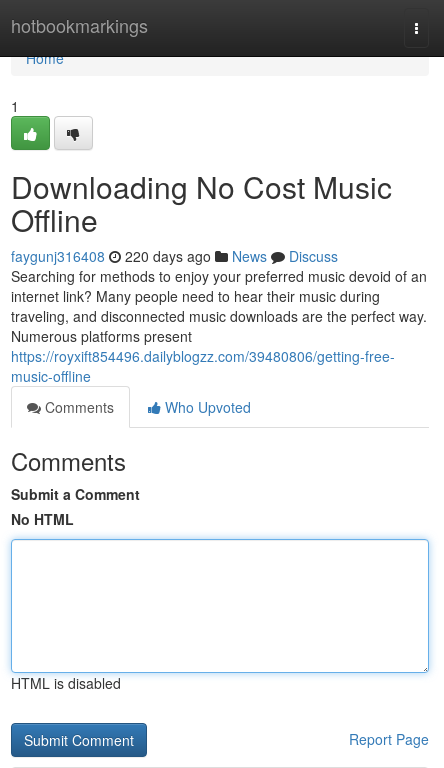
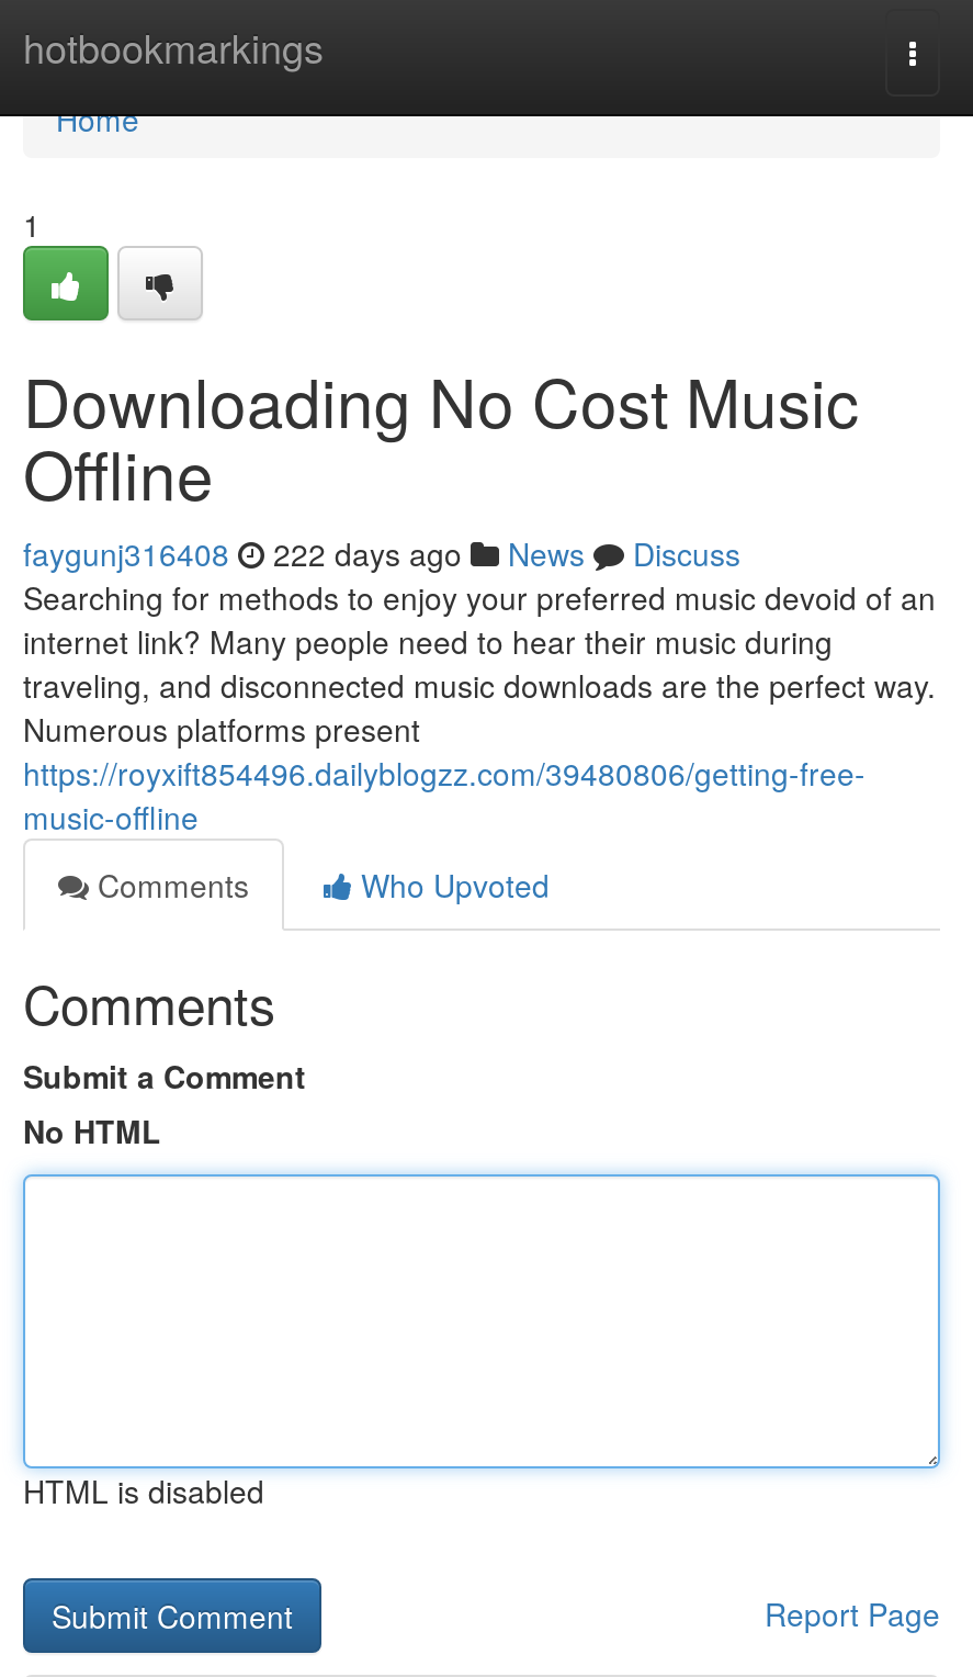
[11,246,338,266] faygunj316408 220 days ago News Discuss -> [23,531,740,575] faygunj316408 222 days ago News Discuss

